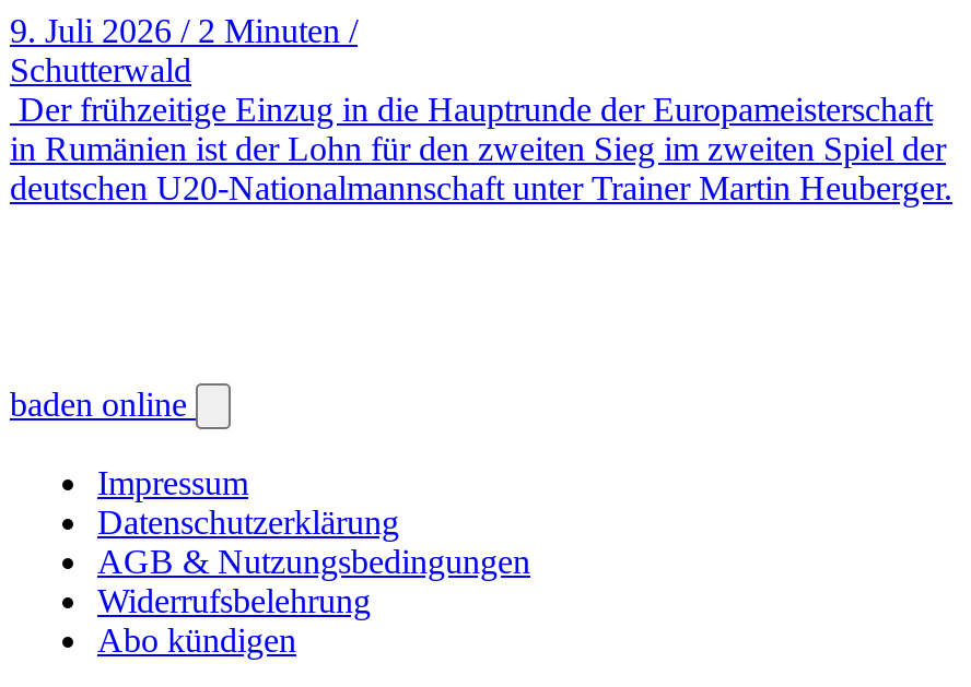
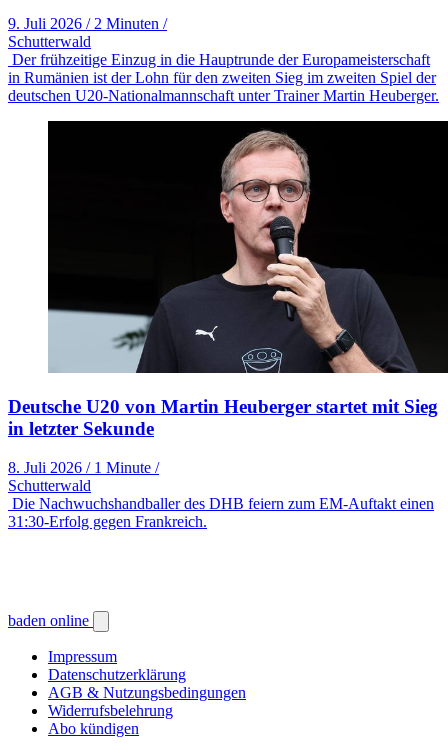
none -> [8,120,445,530] [image] | Deutsche U20 von Martin Heuberger startet mit Sieg | in letzter Sekunde | 8. Juli 2026 / 1 Minute / | Schutterwald | Die Nachwuchshandballer des DHB feiern zum EM-Auftakt einen | 31:30-Erfolg gegen Frankreich.

